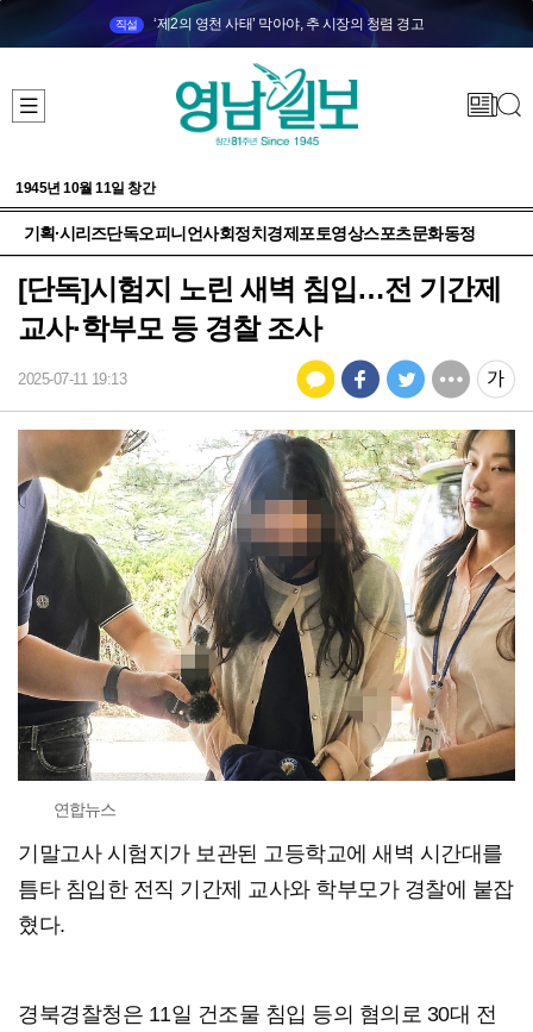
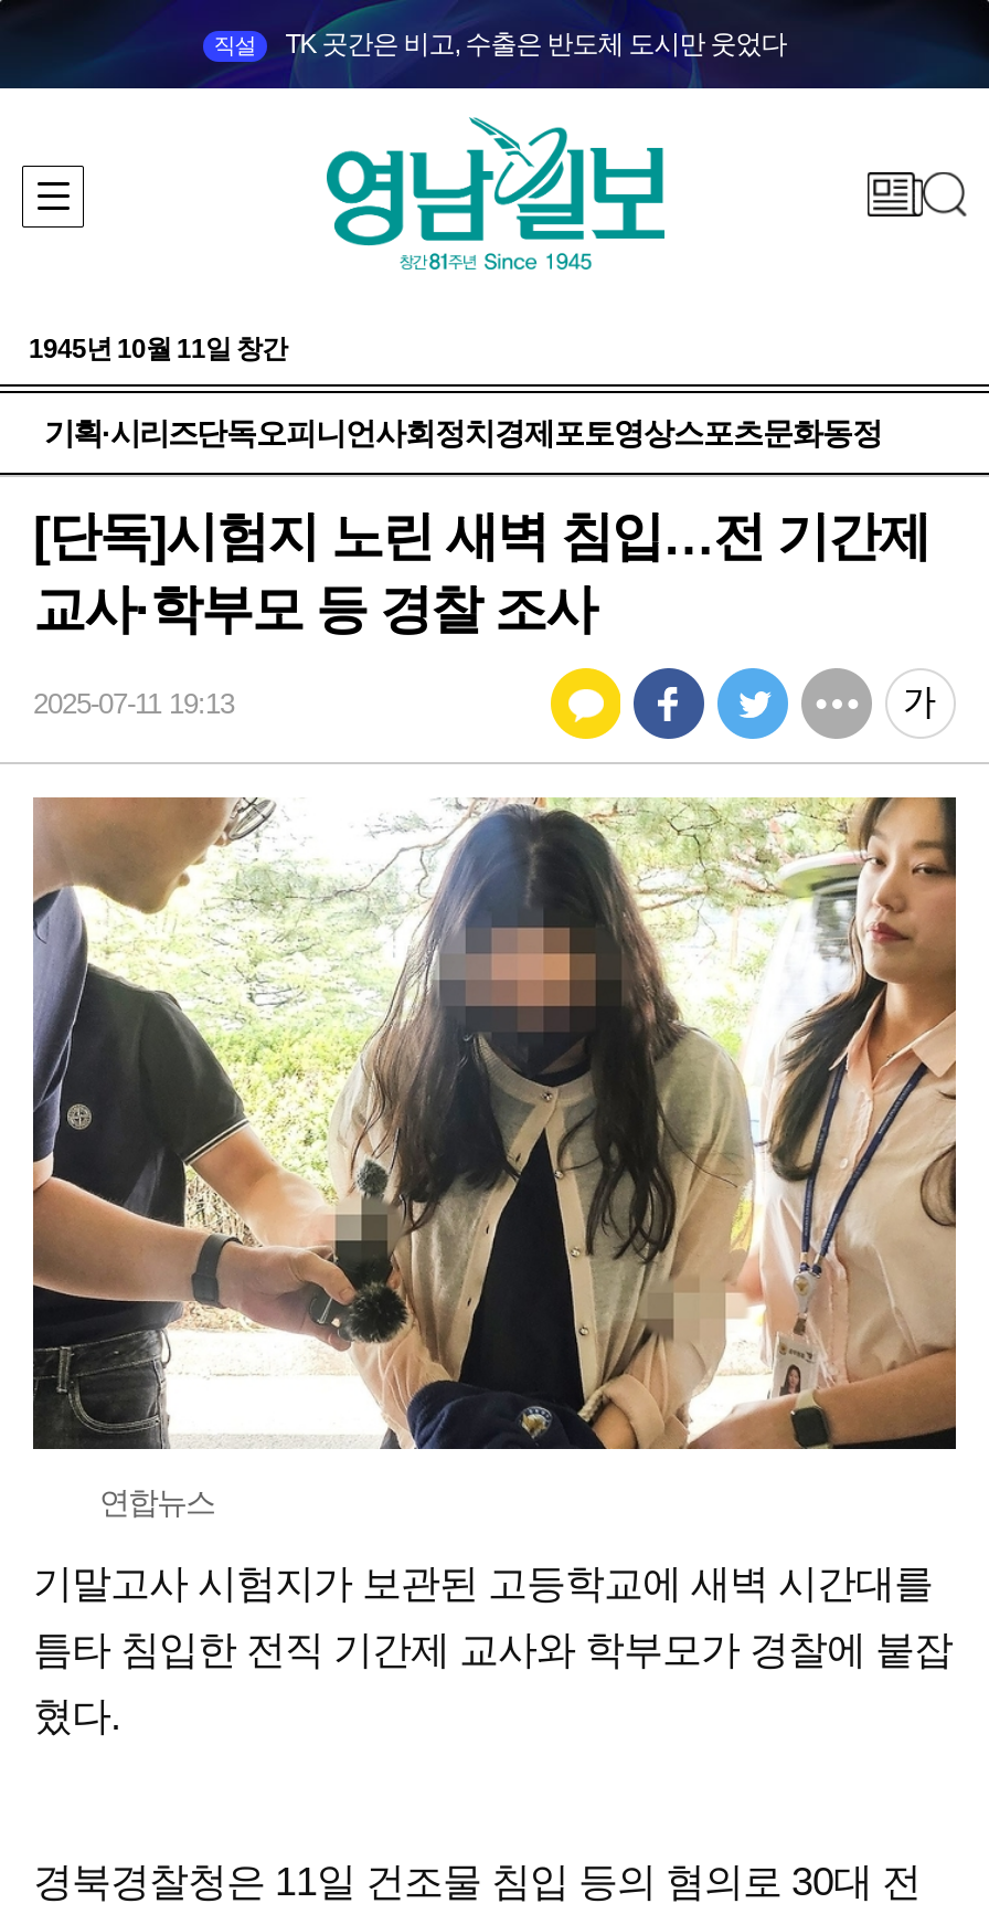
[154,15,424,32] ‘제2의 영천 사태’ 막아야, 추 시장의 청렴 경고 -> [285,29,786,60] TK 곳간은 비고, 수출은 반도체 도시만 웃었다

